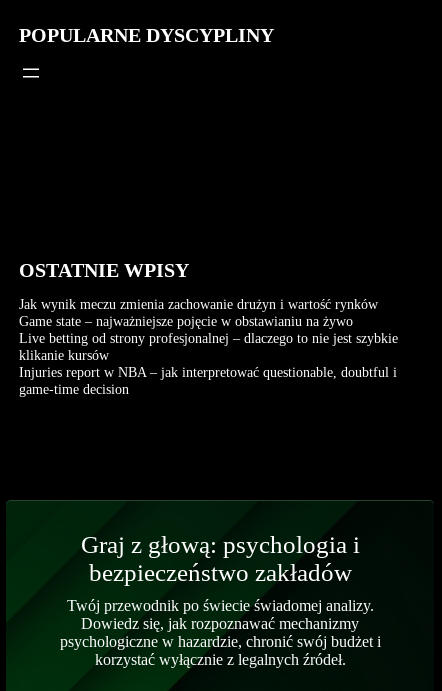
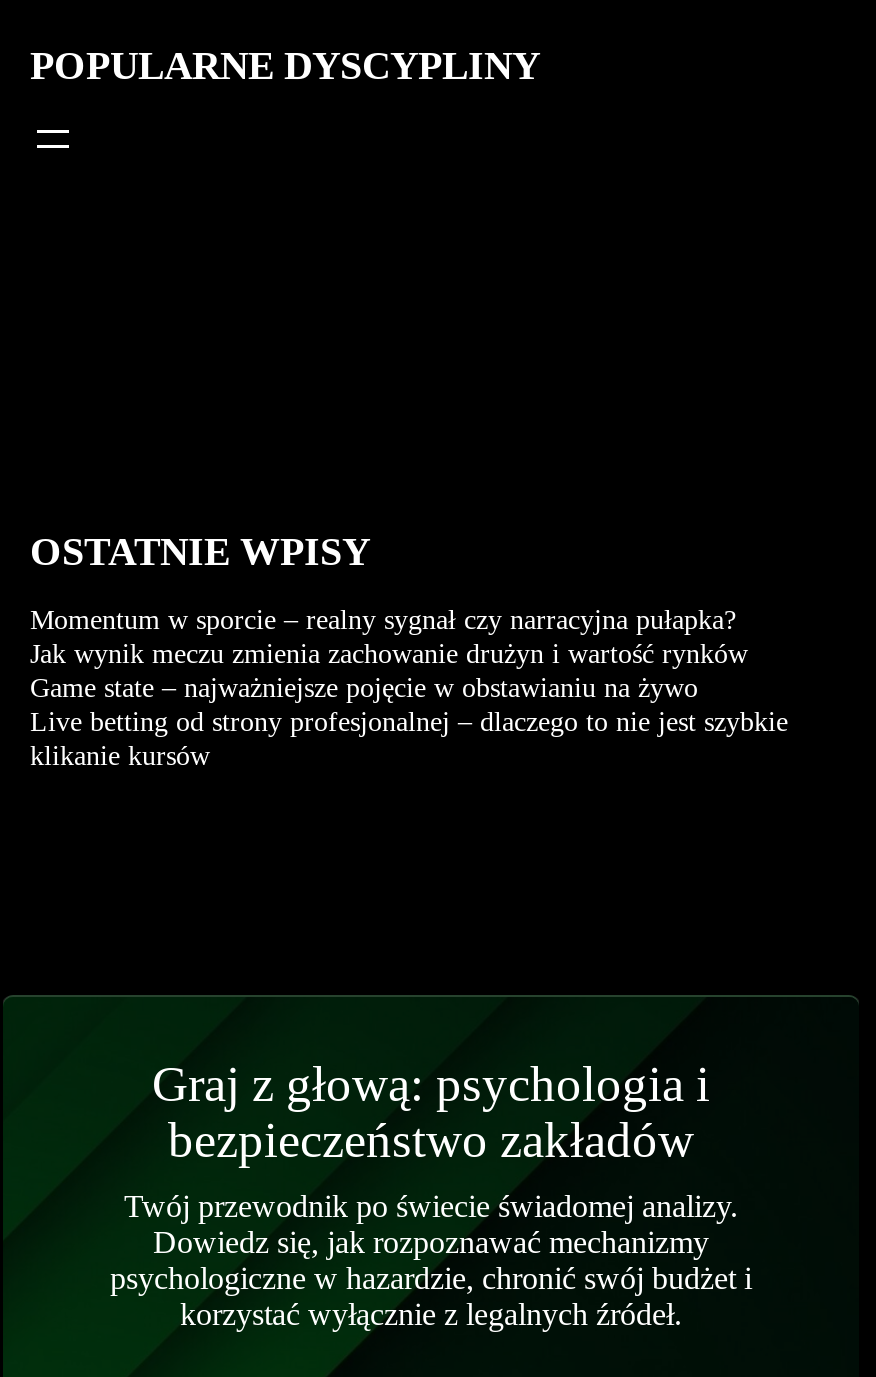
none -> [30,603,736,635] Momentum w sporcie – realny sygnał czy narracyjna pułapka?
moved [19,296,398,363] -> [30,637,788,771]: Jak wynik meczu zmienia zachowanie drużyn i wartość rynków | Game state – najważniejsze pojęcie w obstawianiu na żywo | Live betting od strony profesjonalnej – dlaczego to nie jest szybkie | klikanie kursów
[19,364,397,397] Injuries report w NBA – jak interpretować questionable, doubtful i | game-time decision -> none

